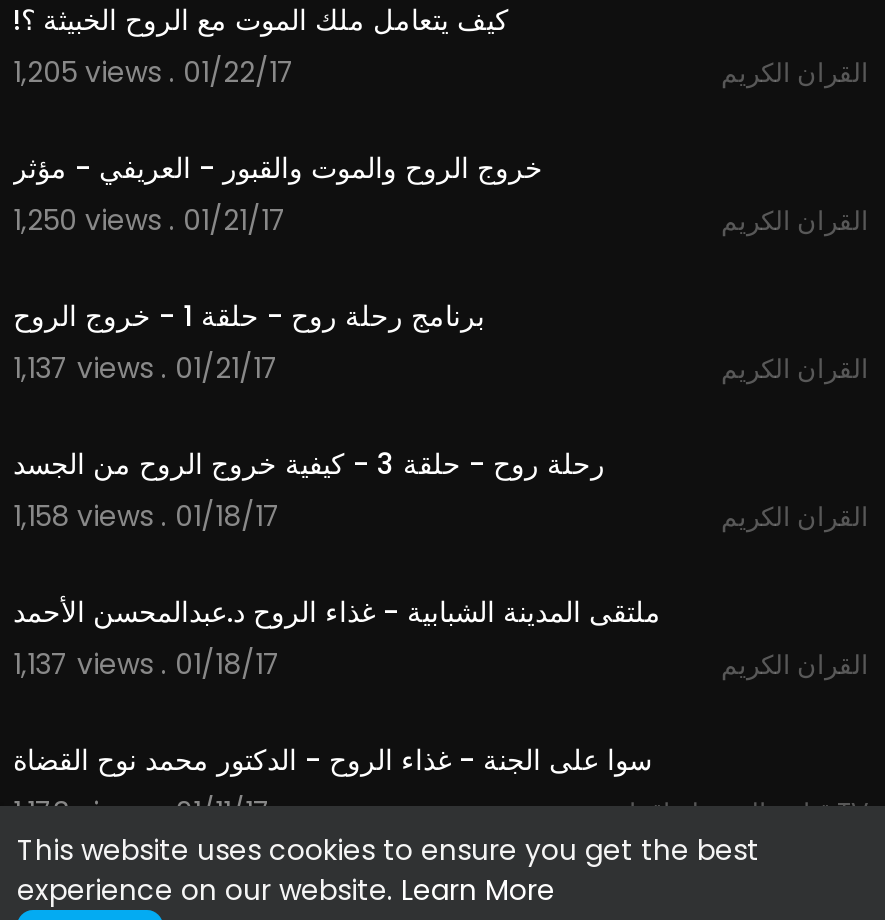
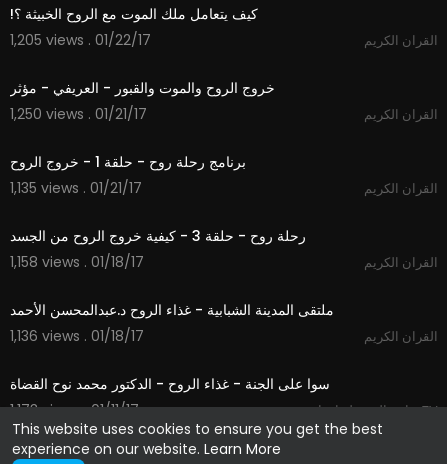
[13,348,279,388] 1,137 views . 01/21/17 -> [10,178,142,198] 1,135 views . 01/21/17
[13,644,281,684] 1,137 views . 01/18/17 -> [10,326,144,346] 1,136 views . 01/18/17

